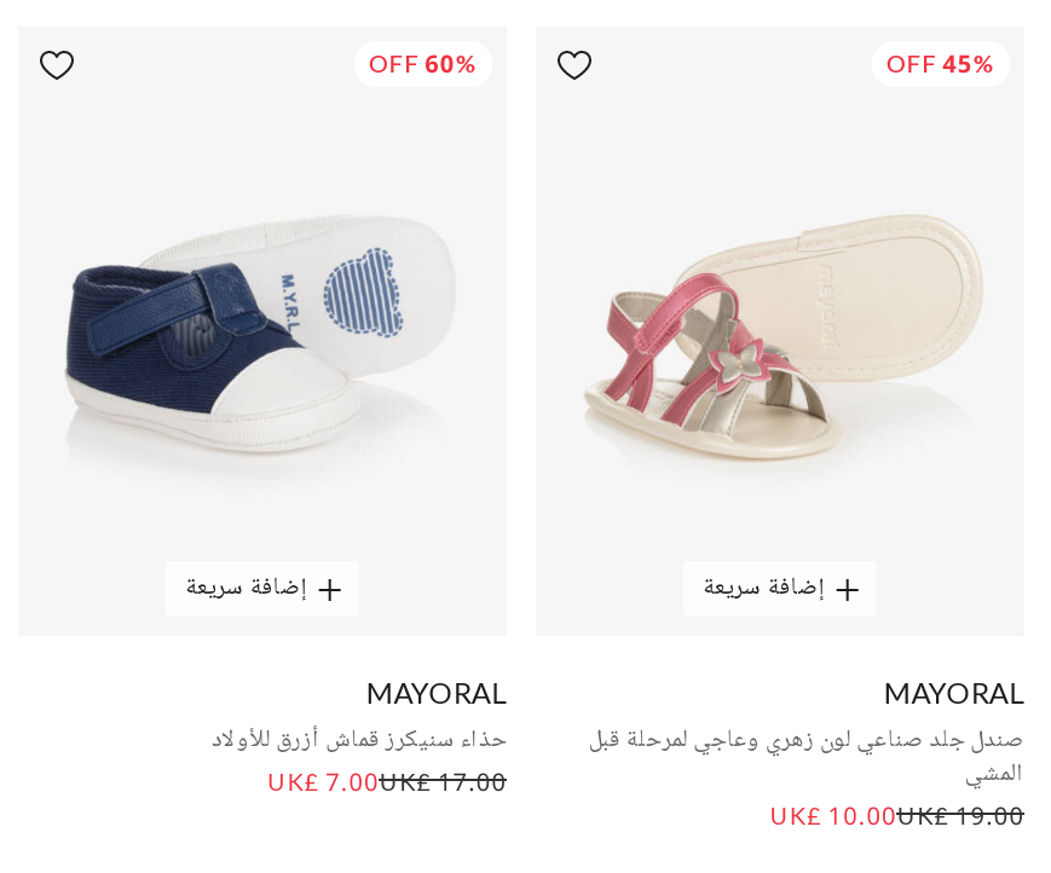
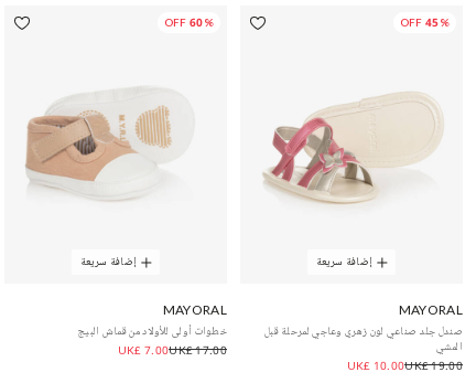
[64,247,405,416] [image] -> [25,86,180,182] [image]
[211,723,507,757] حذاء سنيكرز قماش أزرق للأولاد -> [77,323,227,339] خطوات أولى للأولاد من قماش البيج

